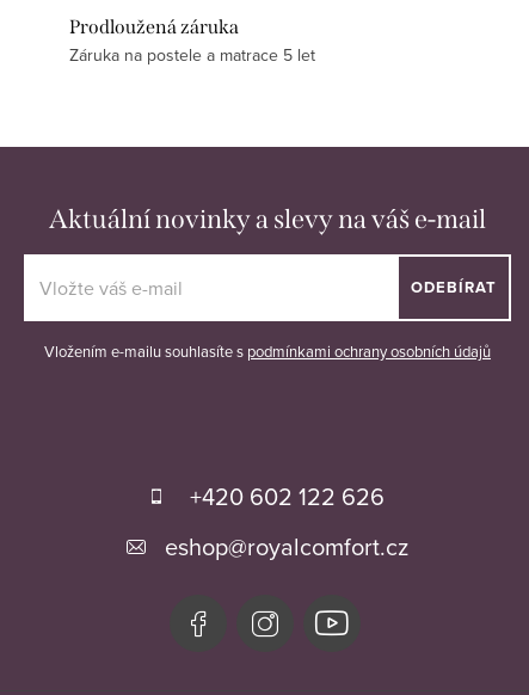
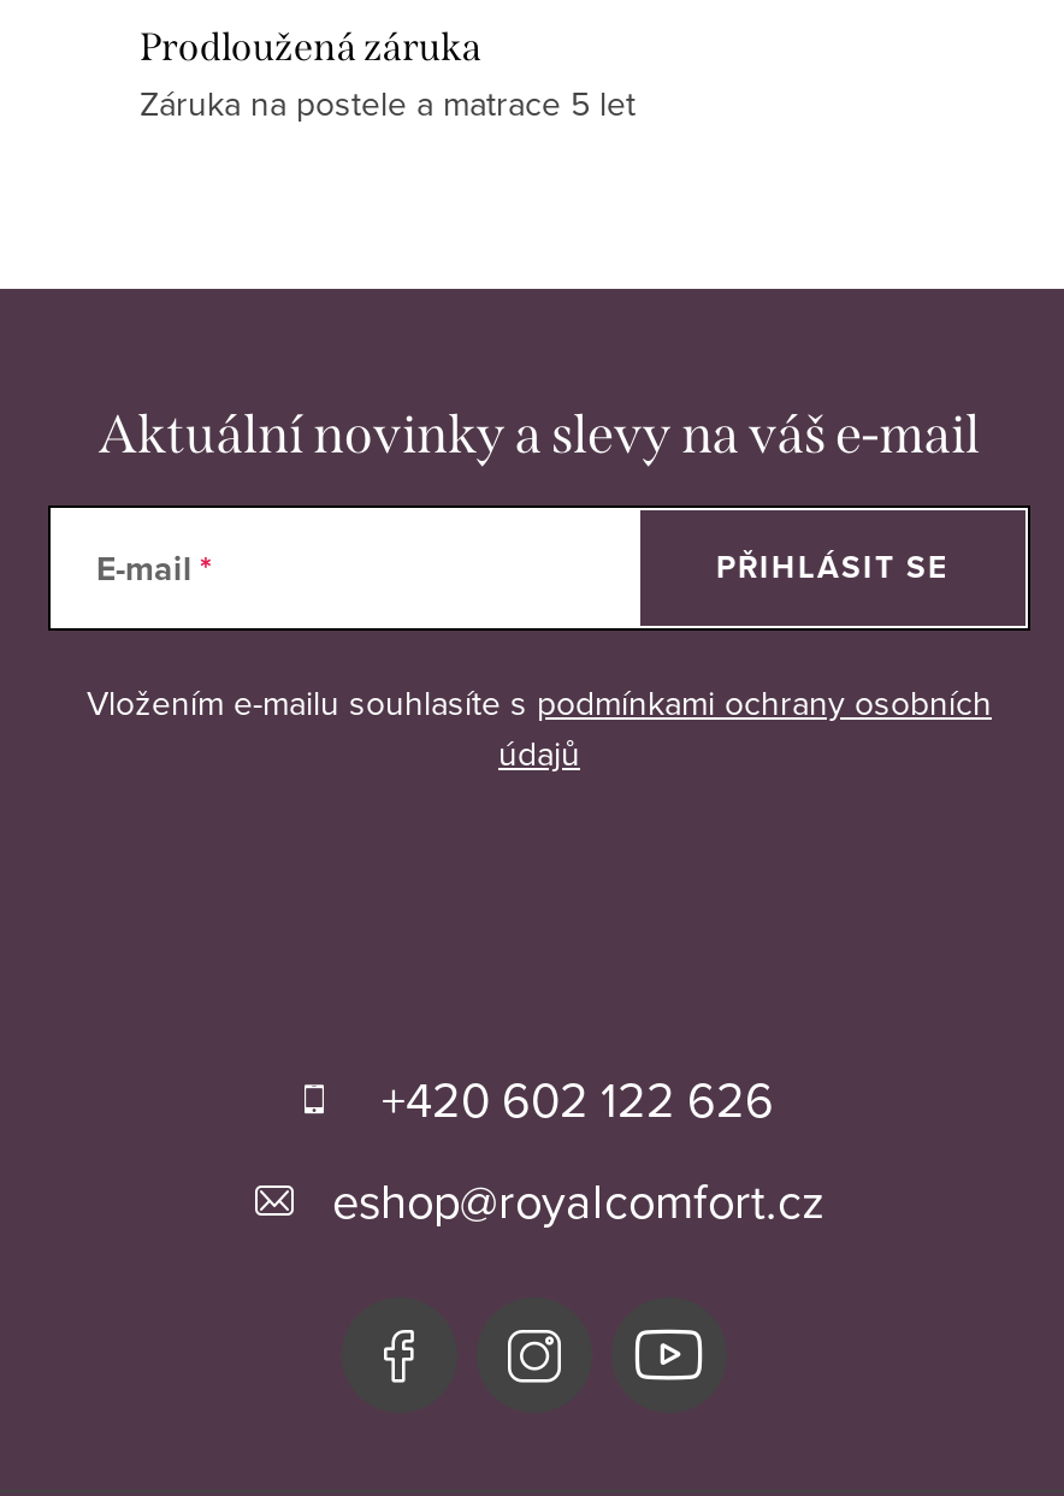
[411,276,497,298] ODEBÍRAT -> [716,544,950,589] PŘIHLÁSIT SE
[44,340,491,362] Vložením e-mailu souhlasíte s podmínkami ochrany osobních údajů -> [87,544,992,777] E-mail | Vložením e-mailu souhlasíte s podmínkami ochrany osobních | údajů

